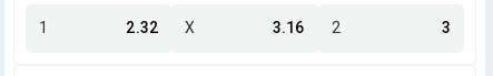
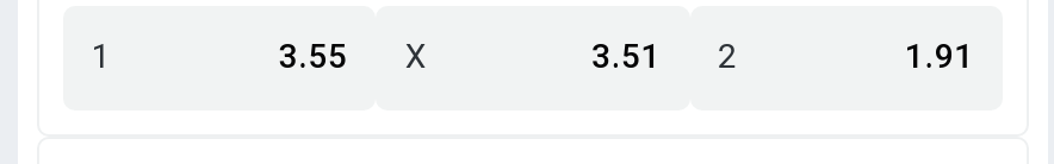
[126,19,195,36] 2.32 X -> [279,37,427,75] 3.55 X
[272,19,340,36] 3.16 2 -> [592,37,738,75] 3.51 2
[441,19,451,36] 3 -> [905,37,974,75] 1.91

